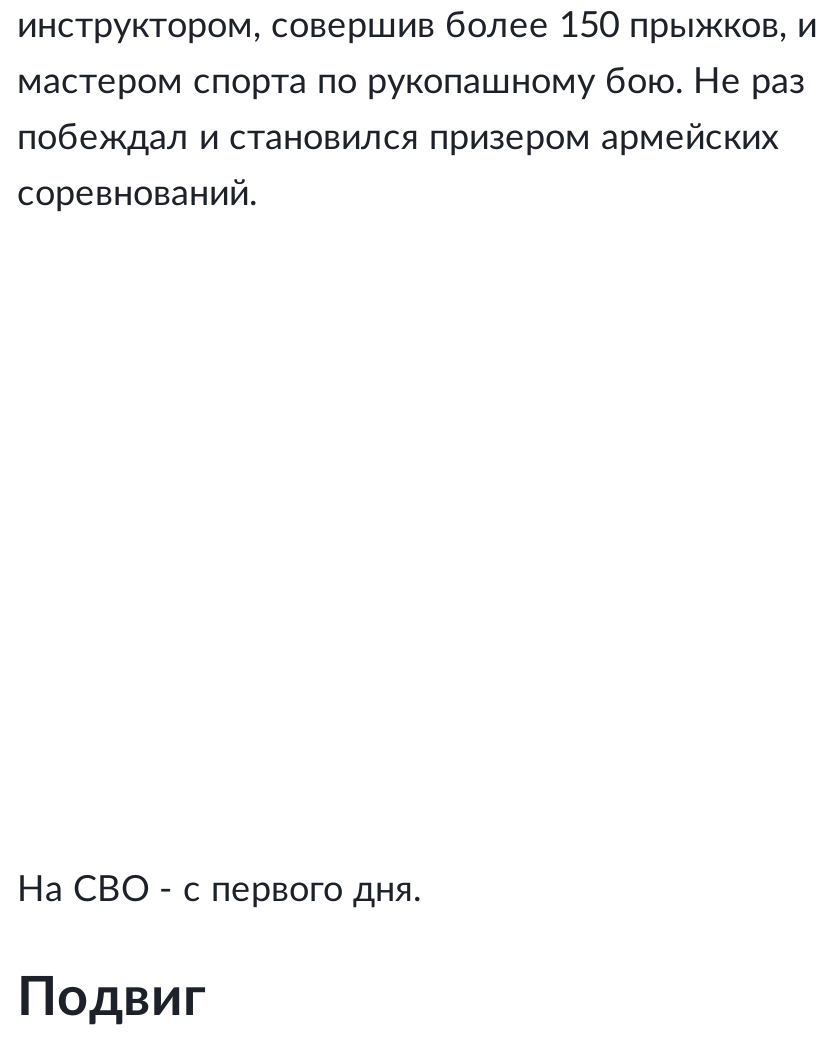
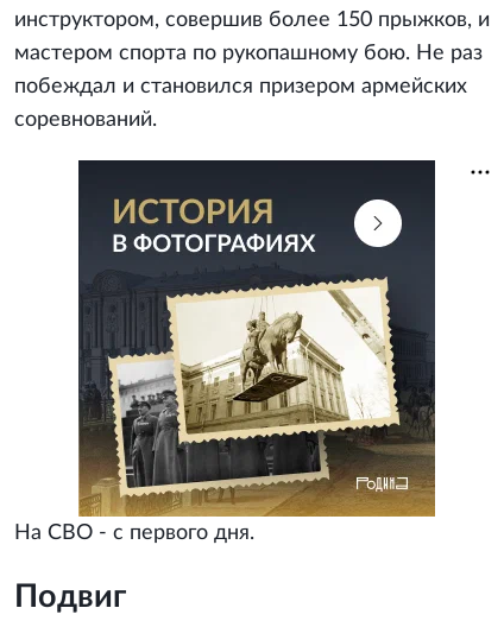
none -> [77,159,436,518] [image]

